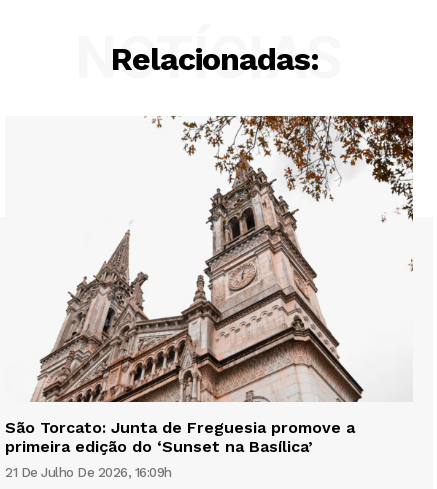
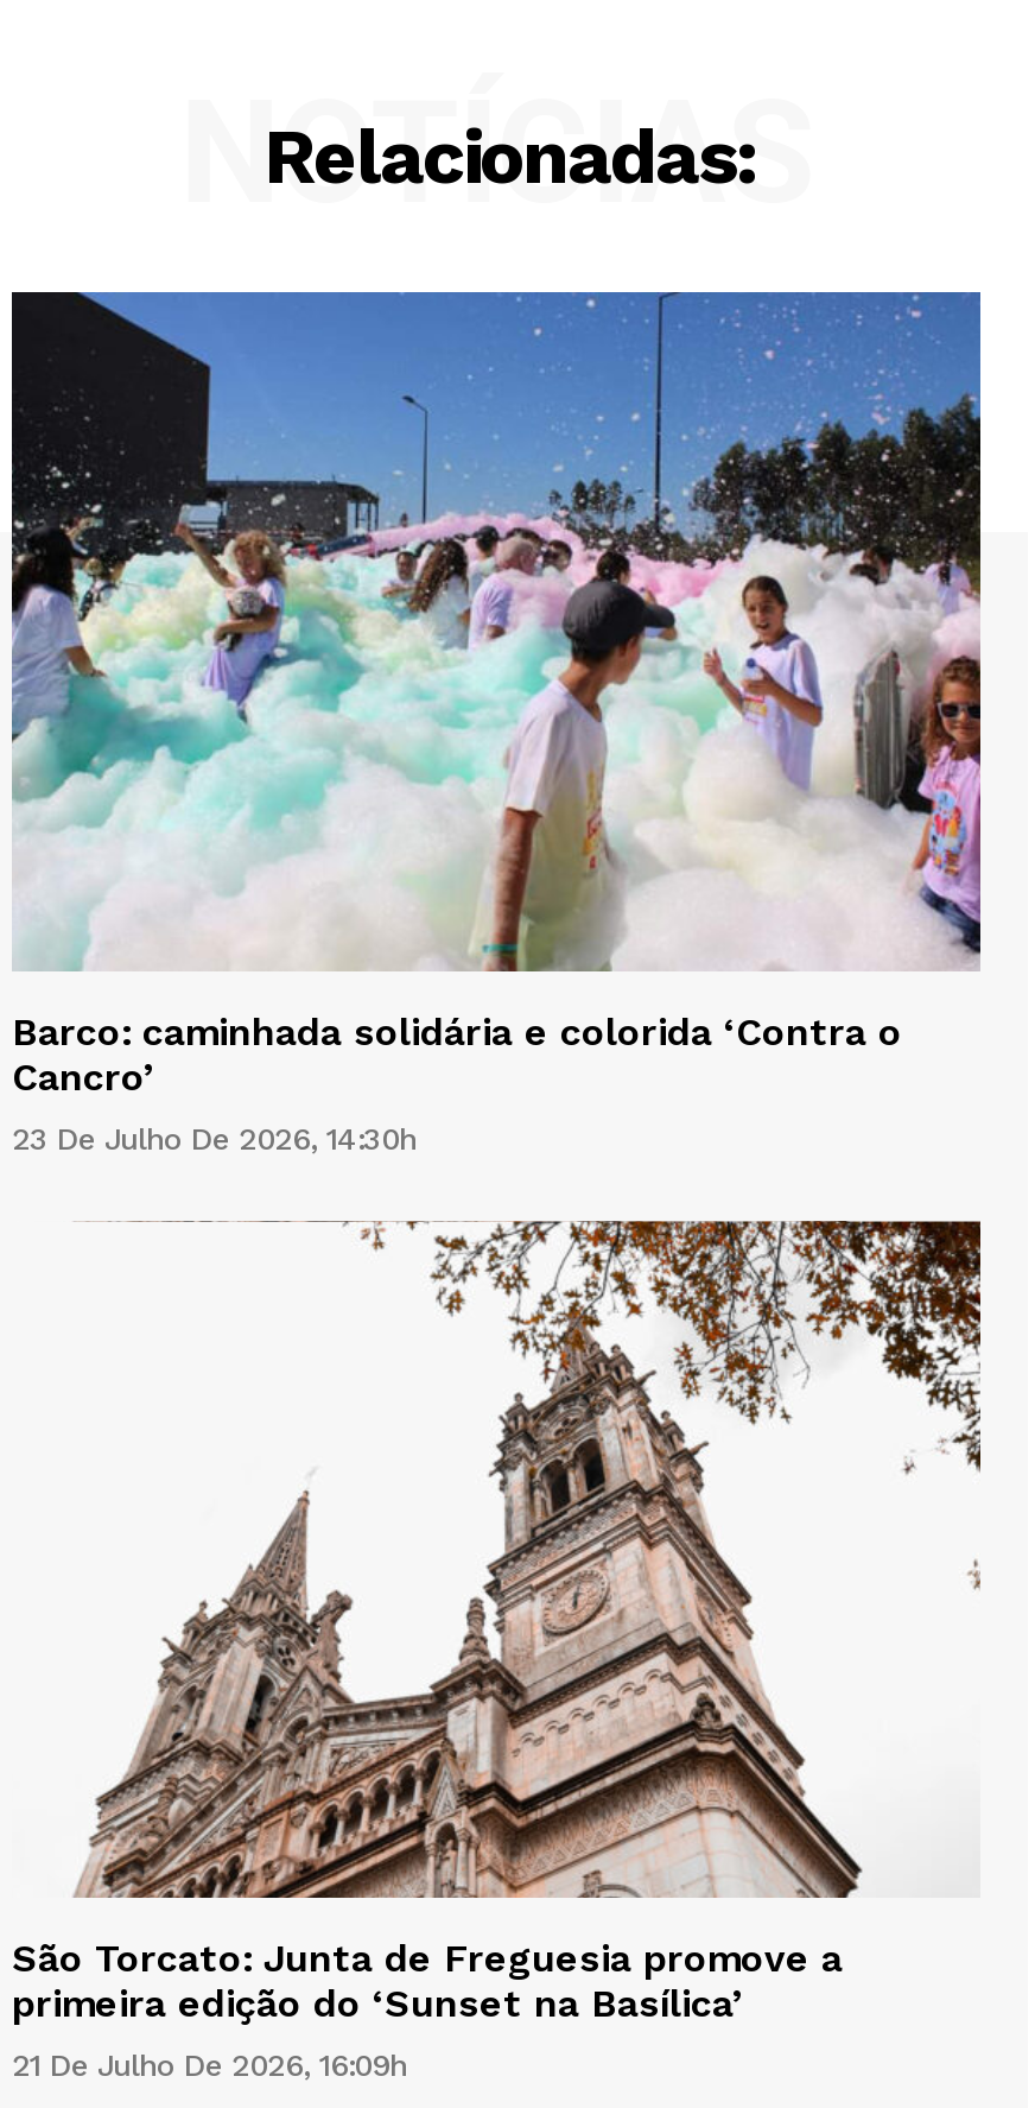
none -> [9,289,983,1156] [image] | Barco: caminhada solidária e colorida ‘Contra o | Cancro’ | 23 De Julho De 2026, 14:30h

